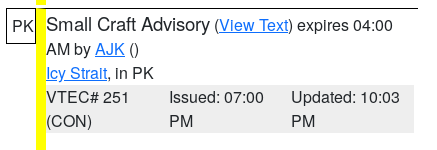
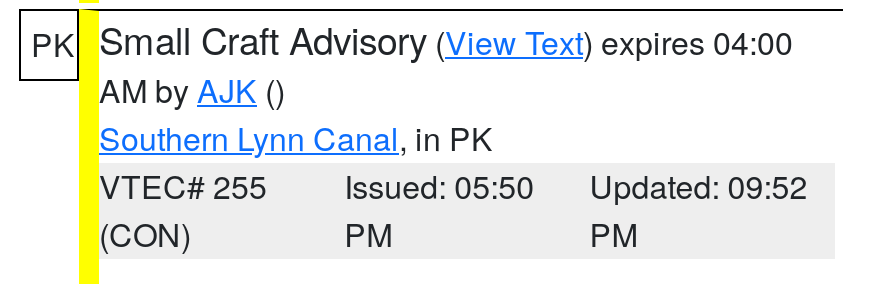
[46,61,154,108] Icy Strait, in PK | VTEC# 251 -> [99,115,493,209] Southern Lynn Canal, in PK | VTEC# 255
[169,85,264,108] Issued: 07:00 -> [344,163,534,209] Issued: 05:50
[291,85,400,108] Updated: 10:03 -> [589,163,807,209] Updated: 09:52

